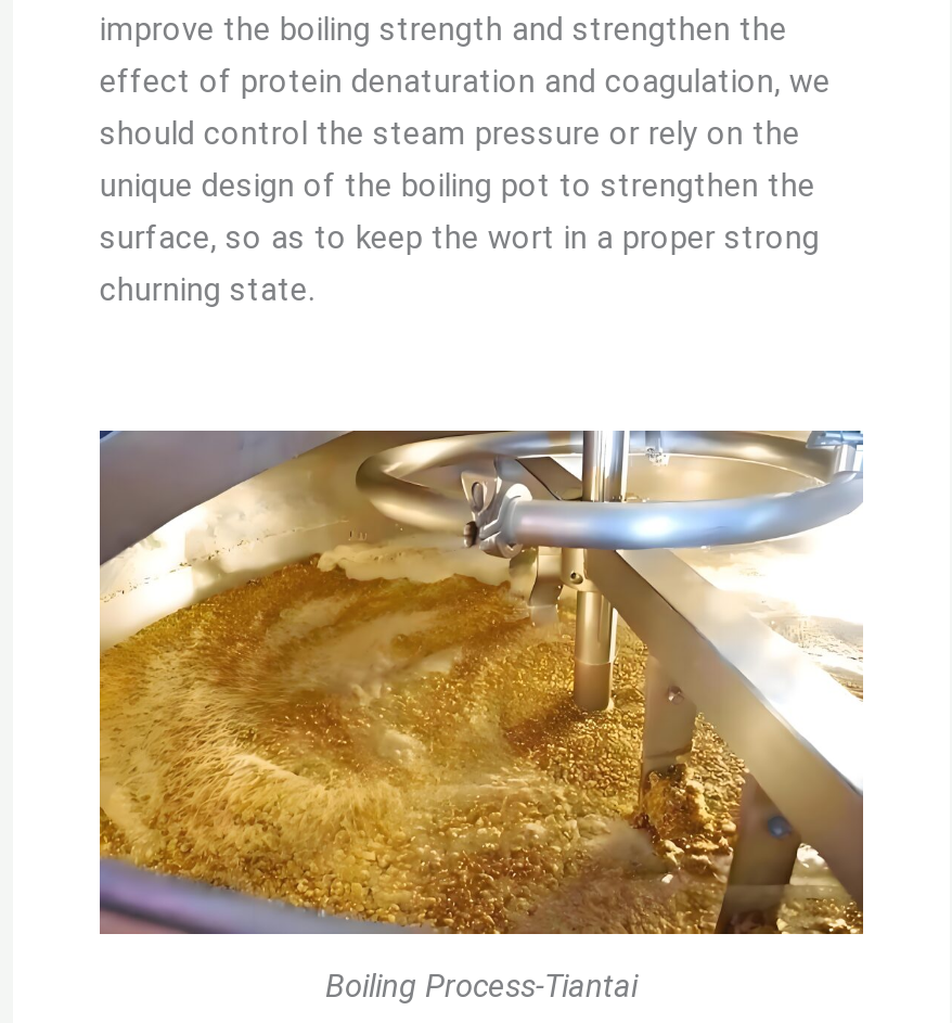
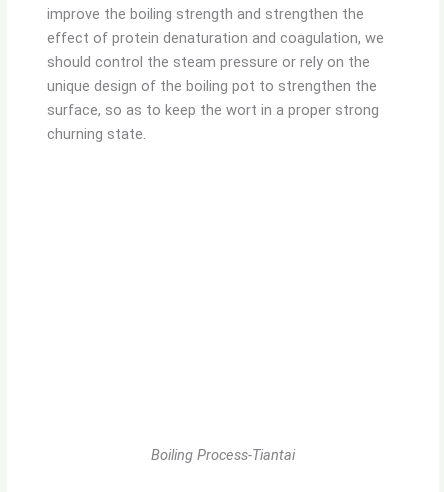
[98,429,865,936] [image] -> none

